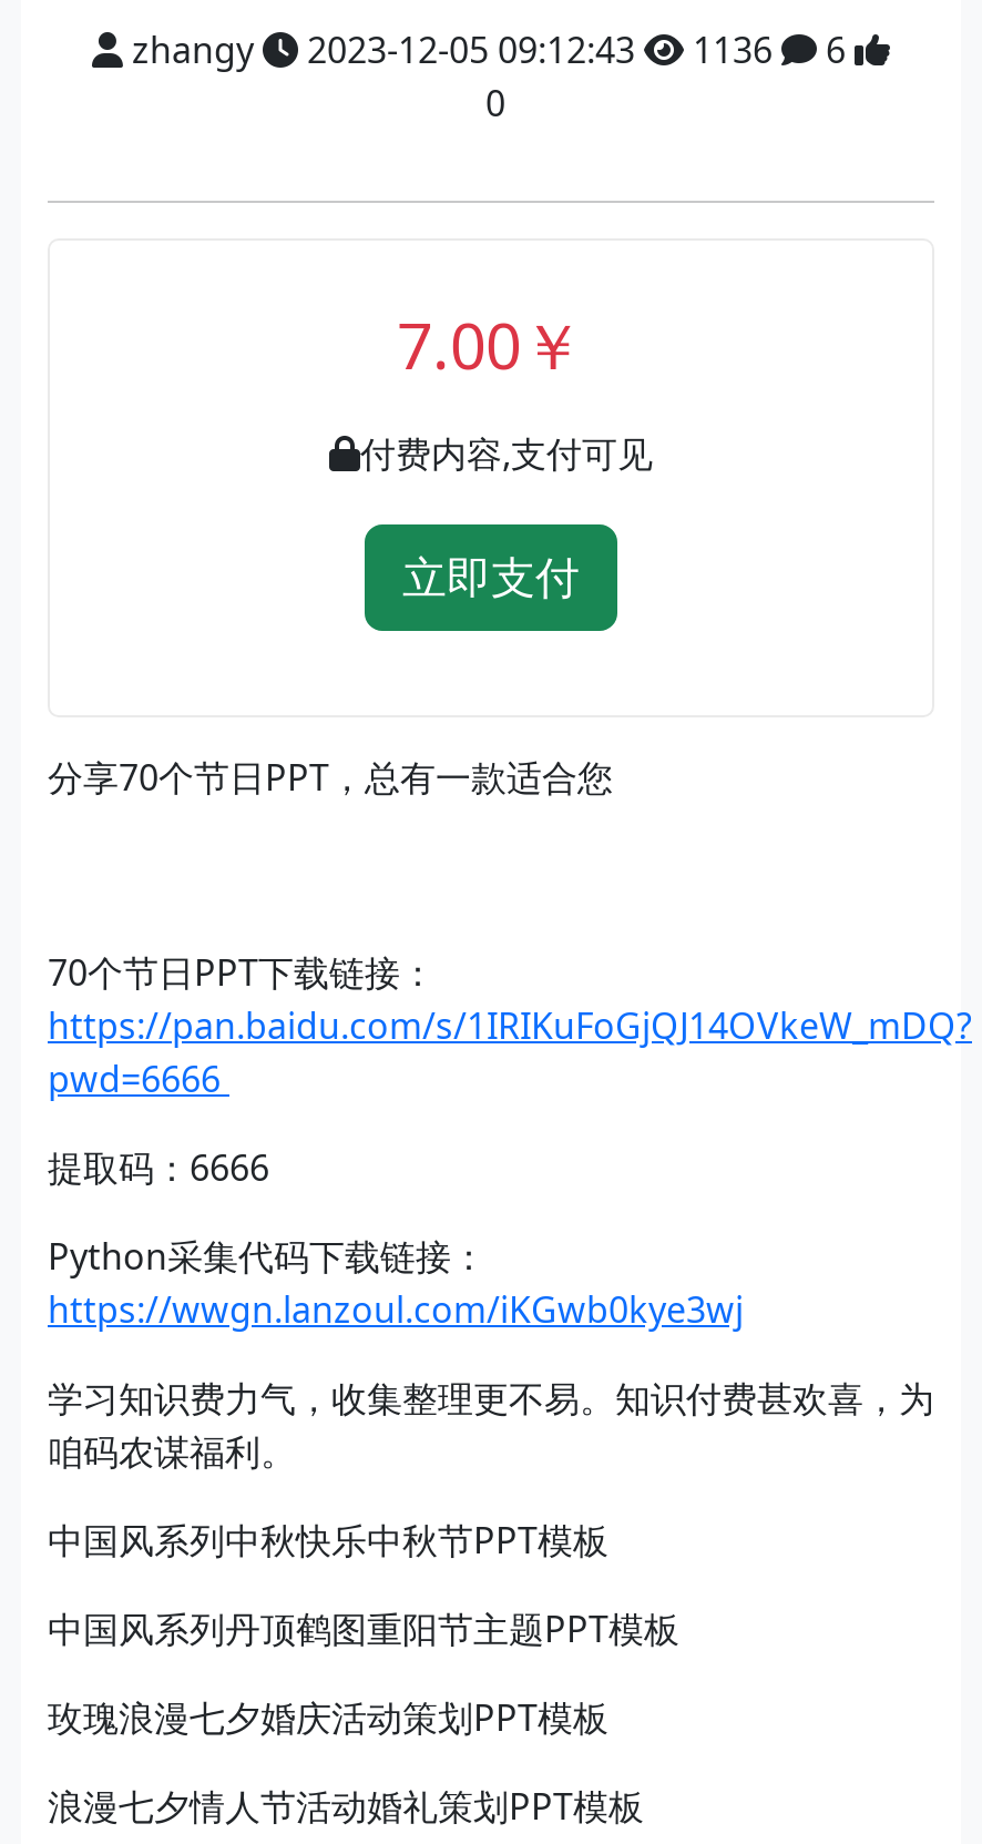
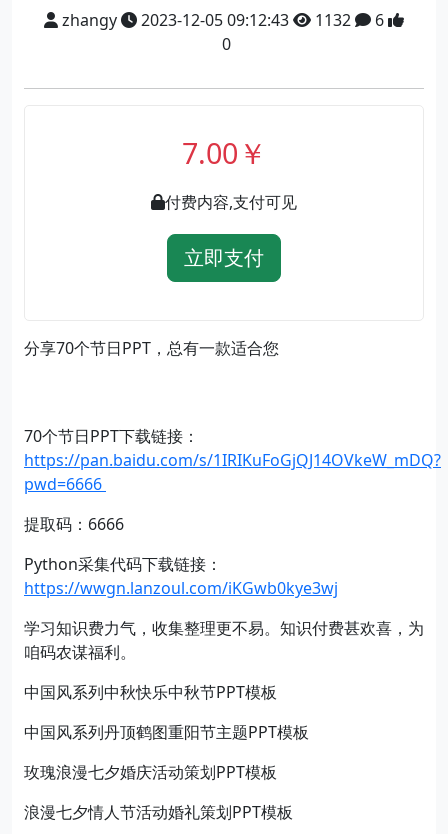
[123,26,855,74] zhangy 2023-12-05 09:12:43 1136 6 -> [58,9,388,31] zhangy 2023-12-05 09:12:43 1132 6

